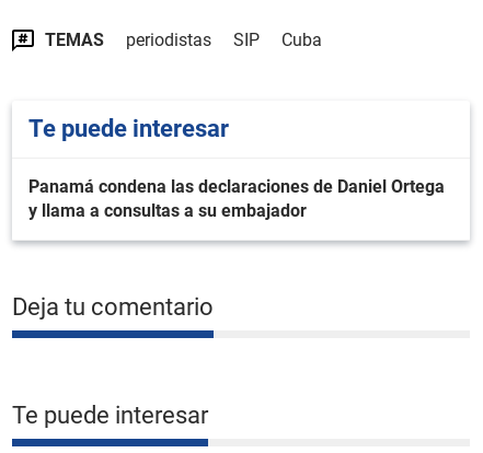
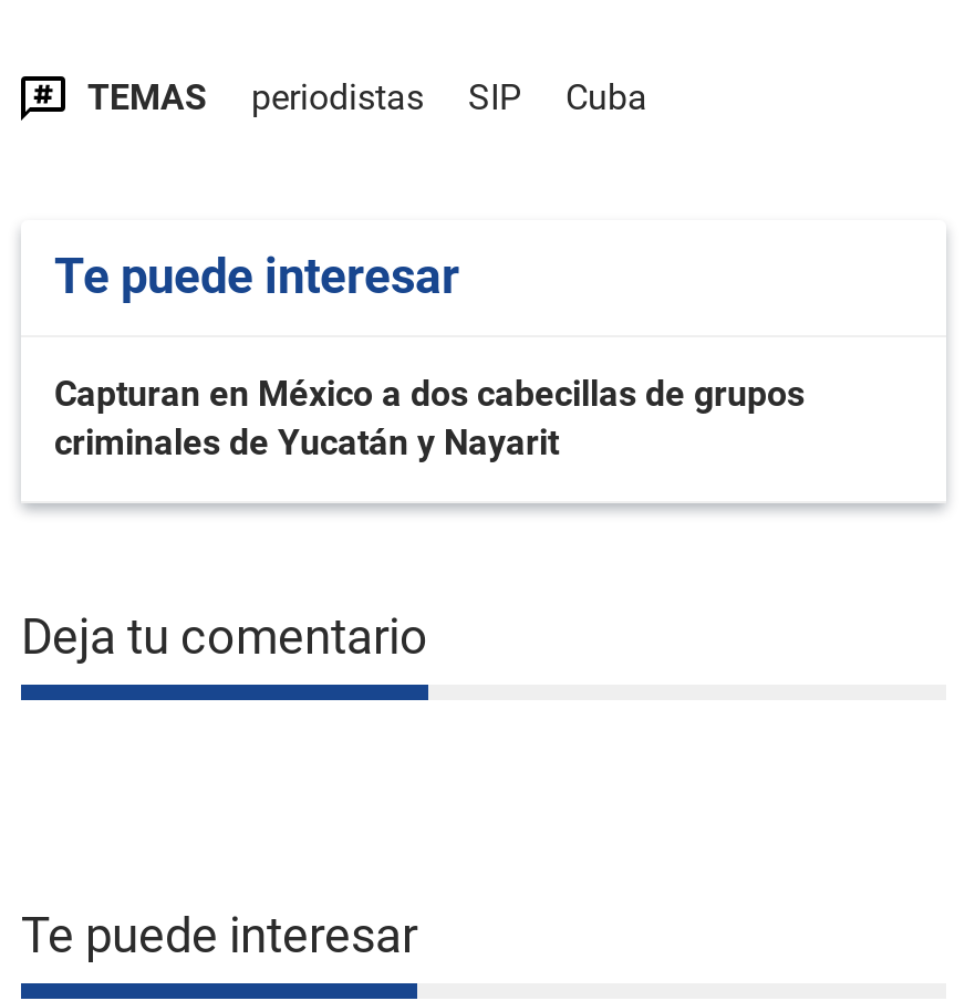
[28,176,445,221] Panamá condena las declaraciones de Daniel Ortega | y llama a consultas a su embajador -> [54,373,805,463] Capturan en México a dos cabecillas de grupos | criminales de Yucatán y Nayarit

